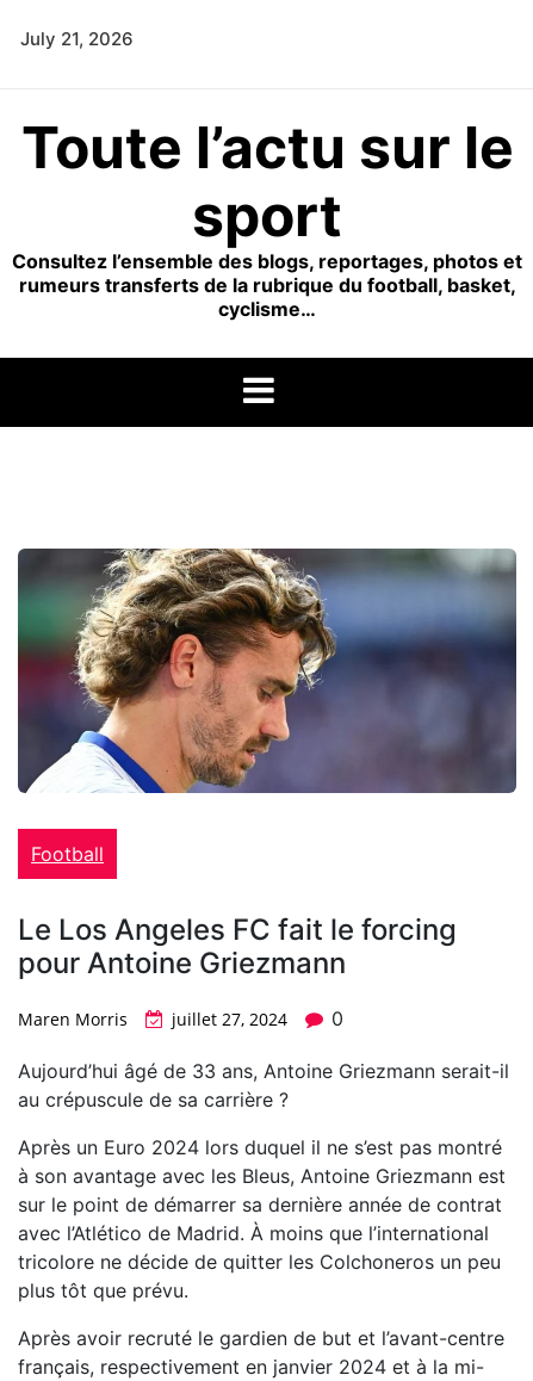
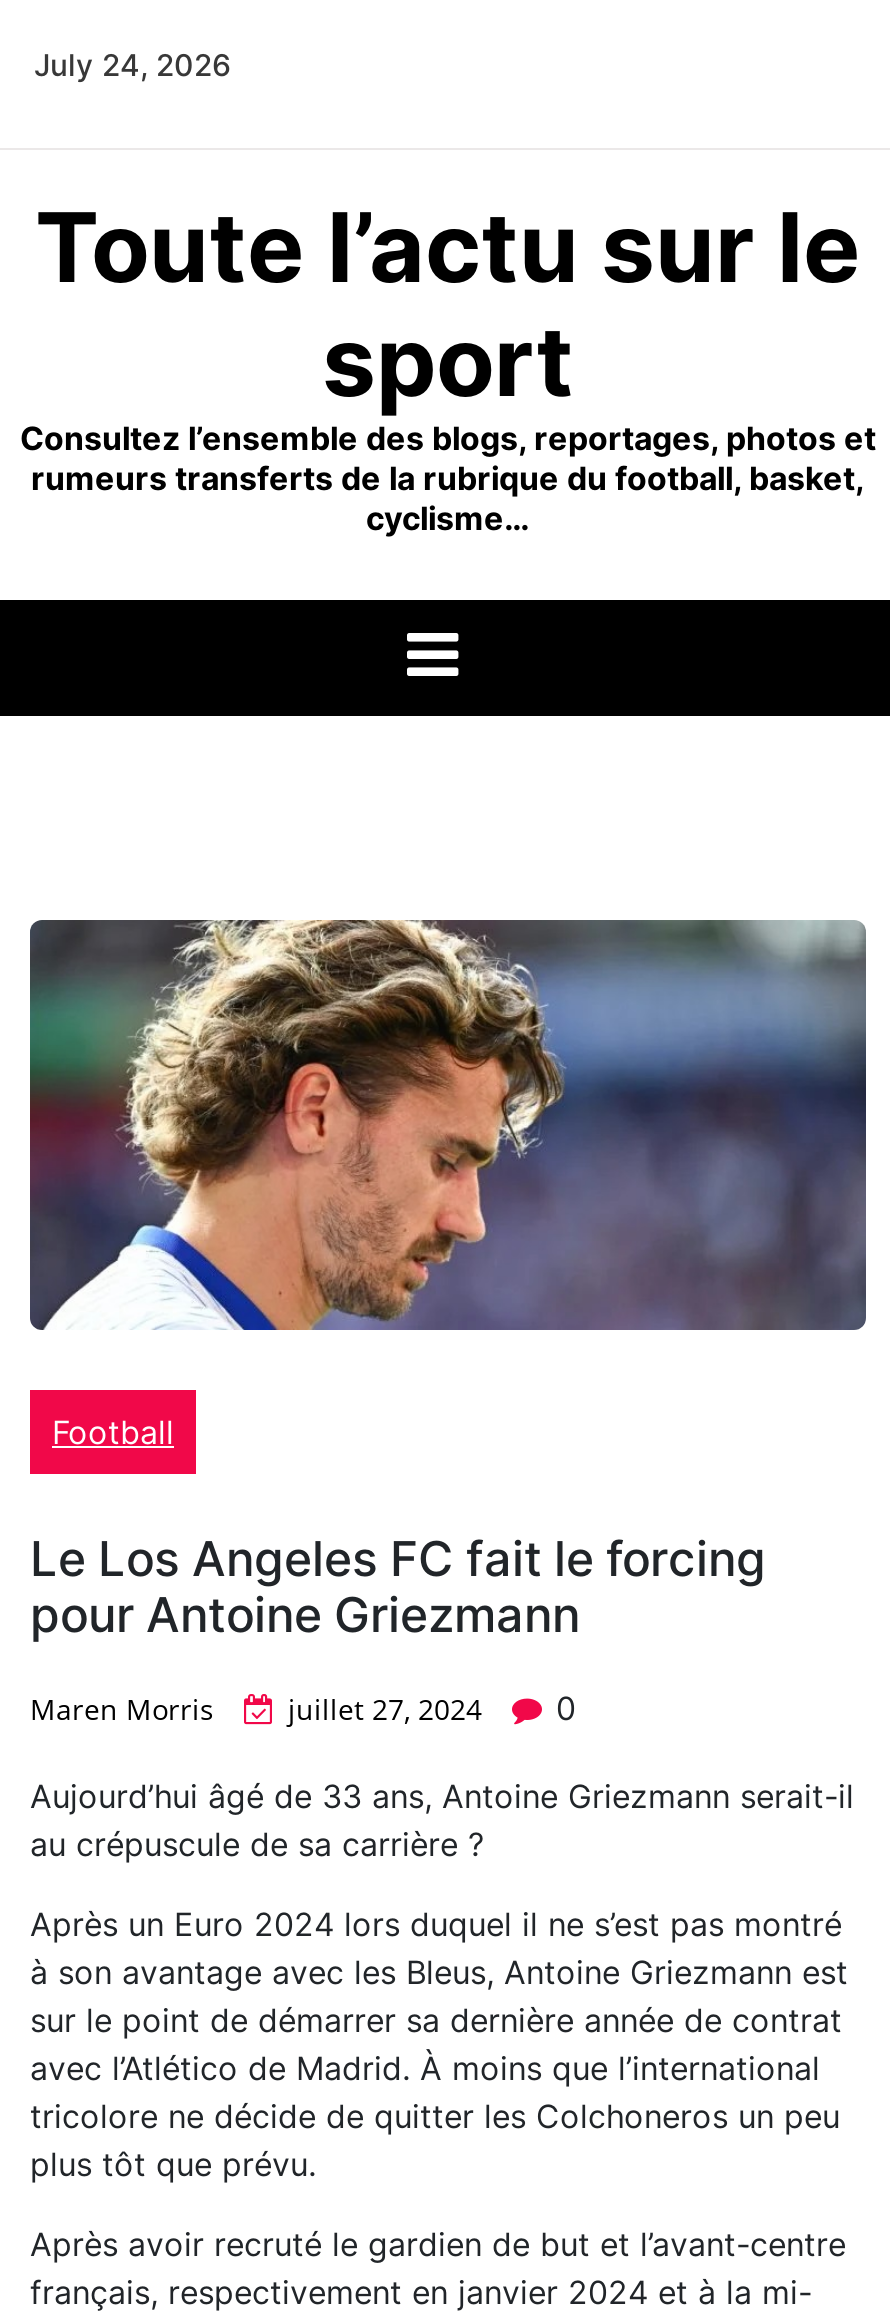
[20,27,134,50] July 21, 2026 -> [34,46,232,84] July 24, 2026

